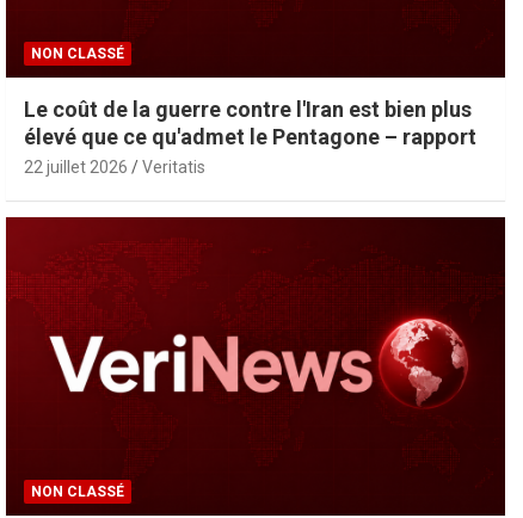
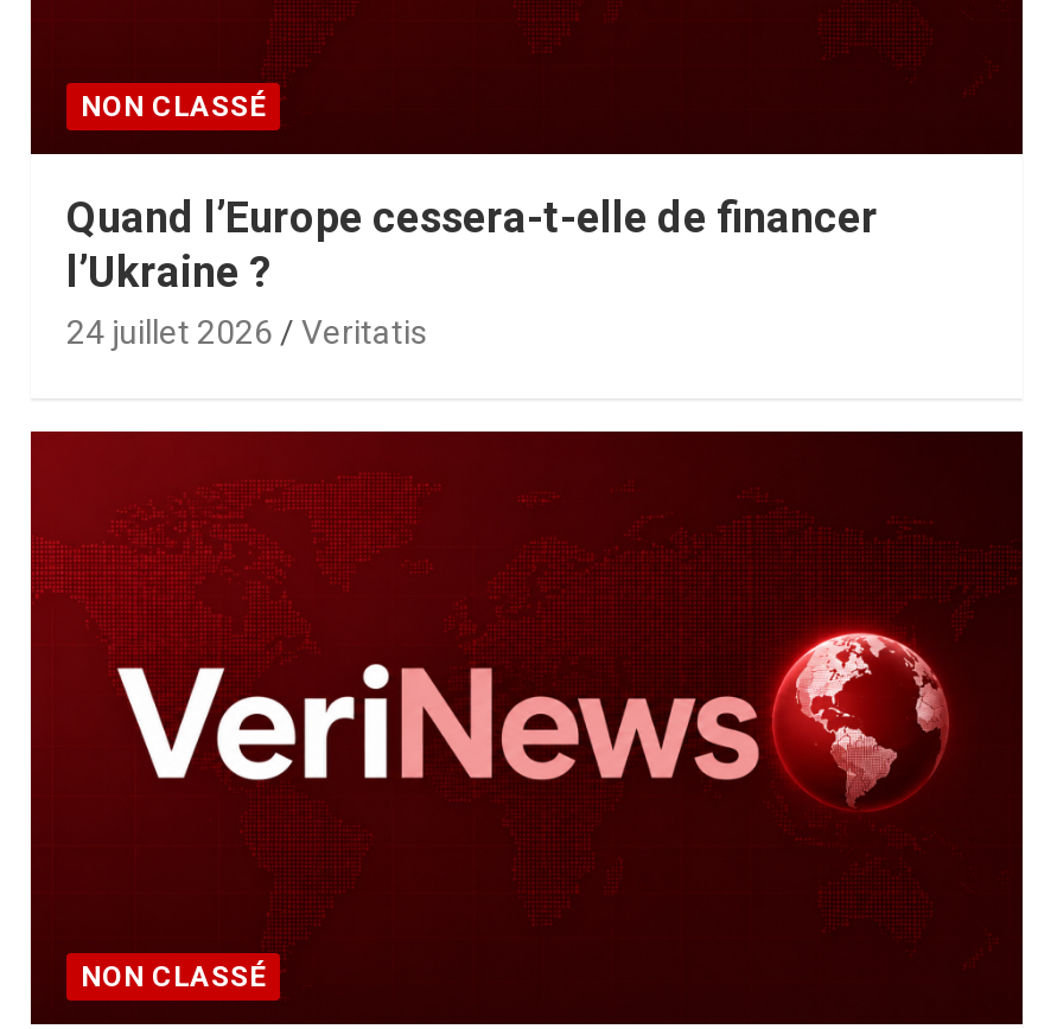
[24,96,476,176] Le coût de la guerre contre l'Iran est bien plus | élevé que ce qu'admet le Pentagone – rapport | 22 juillet 2026 -> [66,191,878,350] Quand l’Europe cessera-t-elle de financer | l’Ukraine ? | 24 juillet 2026

